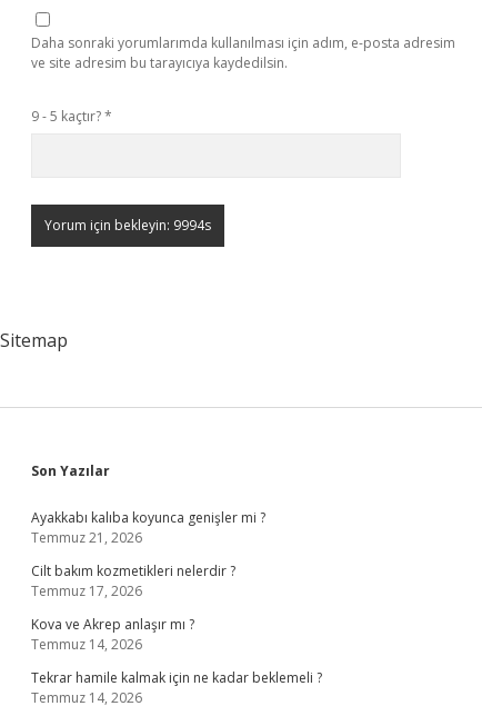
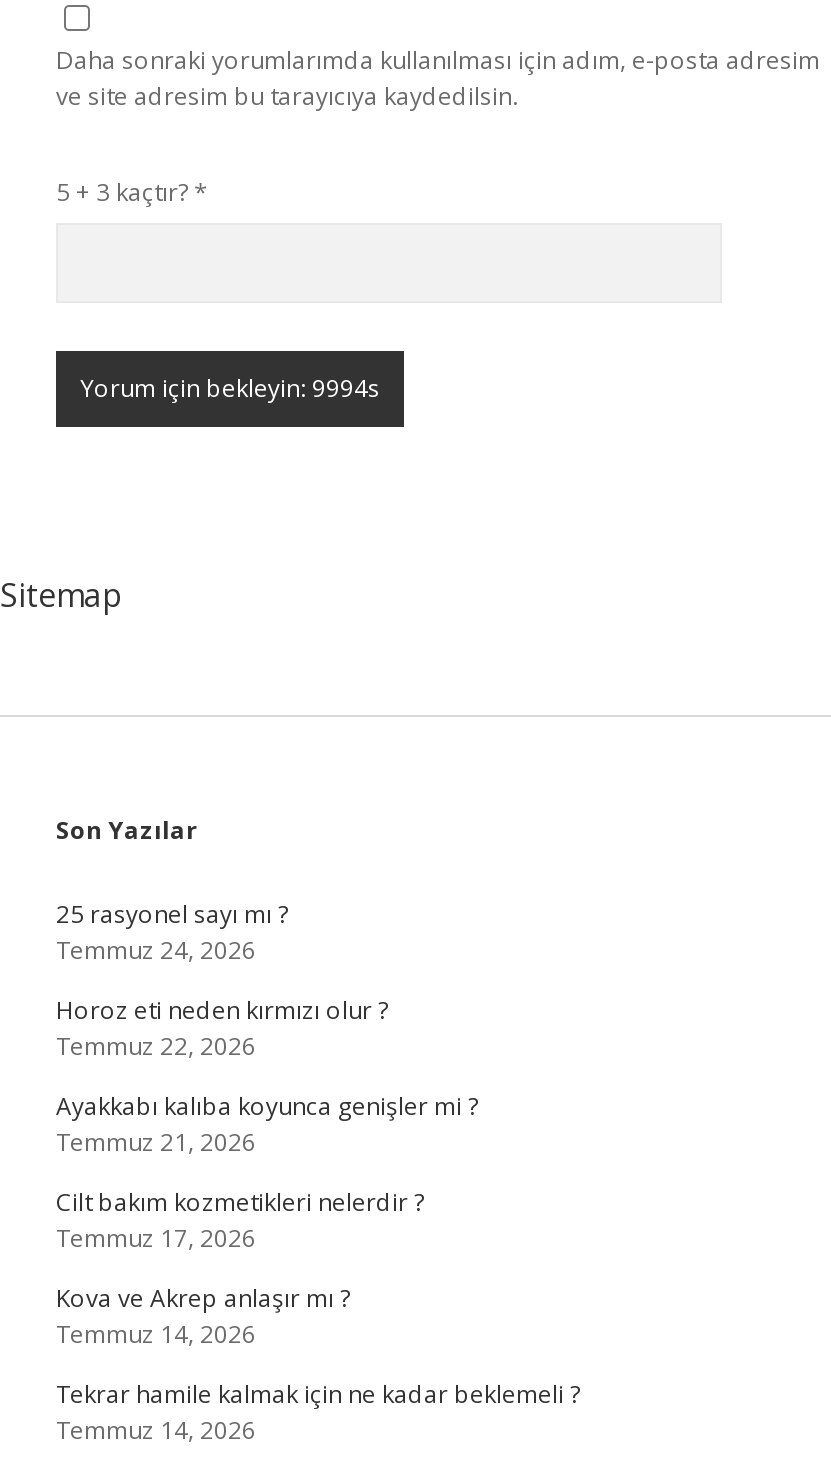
[31,107,112,126] 9 - 5 kaçtır? * -> [56,175,208,209] 5 + 3 kaçtır? *
none -> [56,897,388,1063] 25 rasyonel sayı mı ? | Temmuz 24, 2026 | Horoz eti neden kırmızı olur ? | Temmuz 22, 2026

